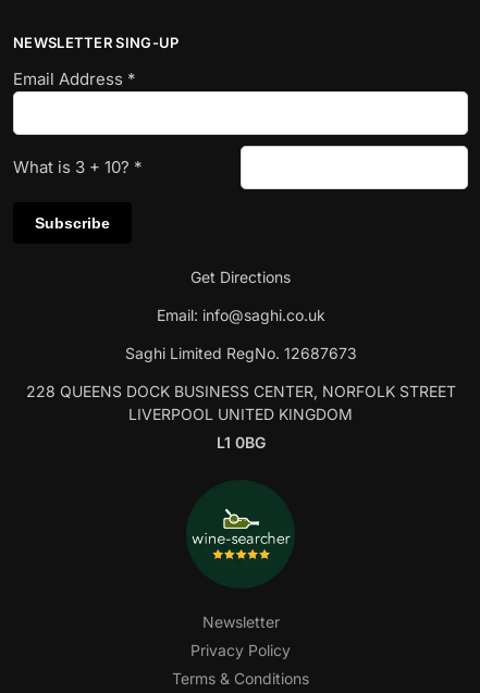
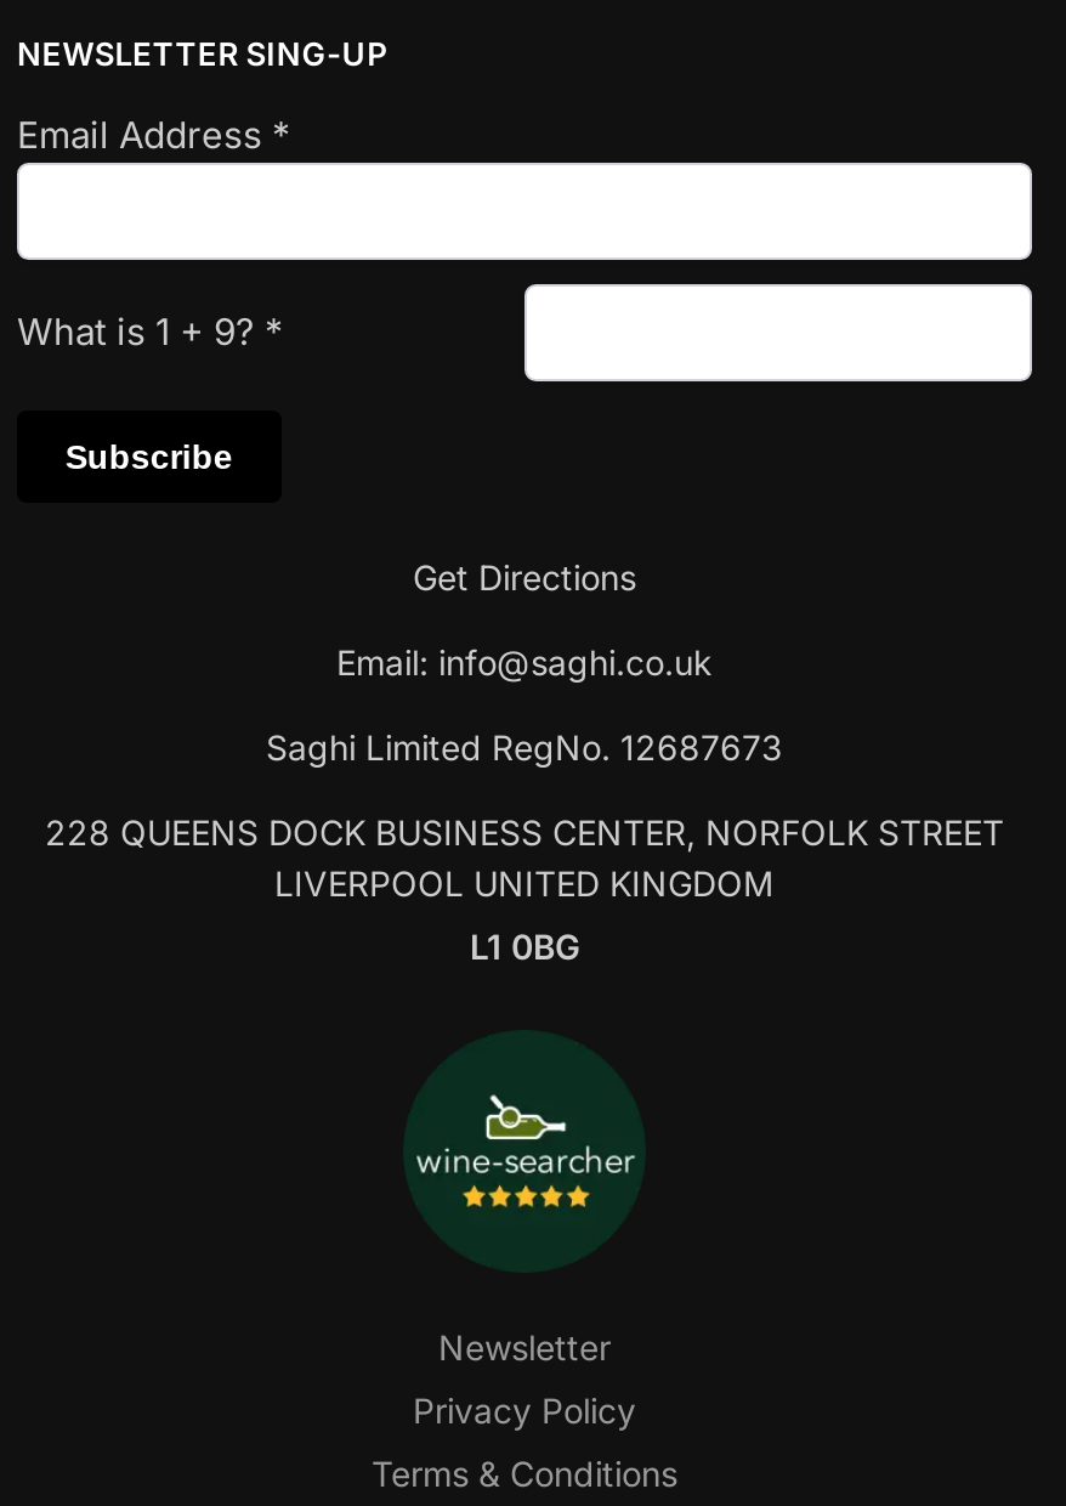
[13,156,143,177] What is 3 + 10? * -> [17,307,284,353] What is 1 + 9? *

